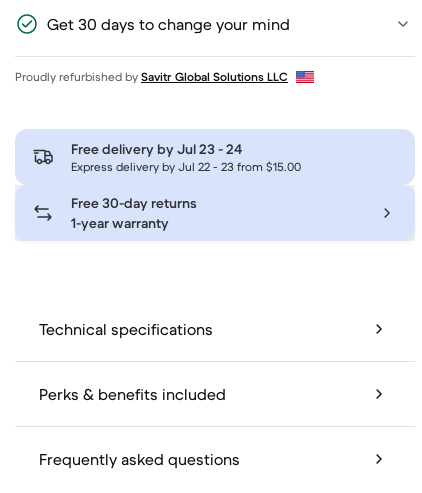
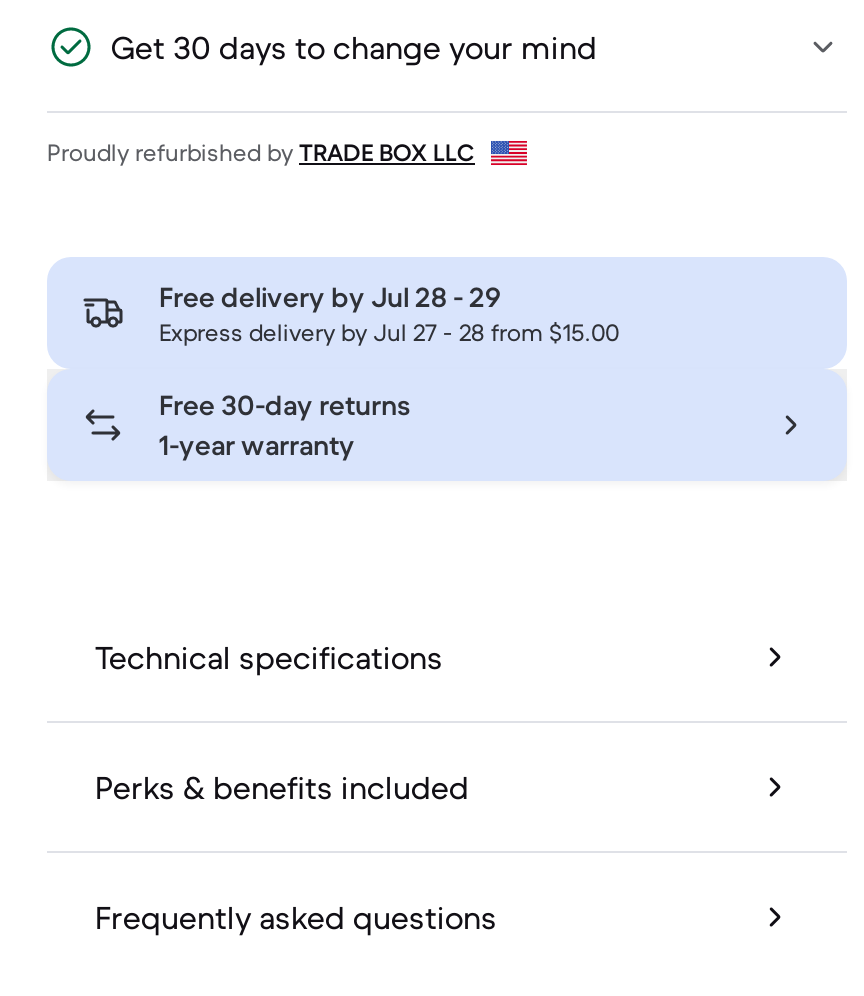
[15,69,288,84] Proudly refurbished by Savitr Global Solutions LLC -> [47,137,475,167] Proudly refurbished by TRADE BOX LLC
[71,140,301,174] Free delivery by Jul 23 - 24 | Express delivery by Jul 22 - 23 from $15.00 -> [159,279,619,347] Free delivery by Jul 28 - 29 | Express delivery by Jul 27 - 28 from $15.00

